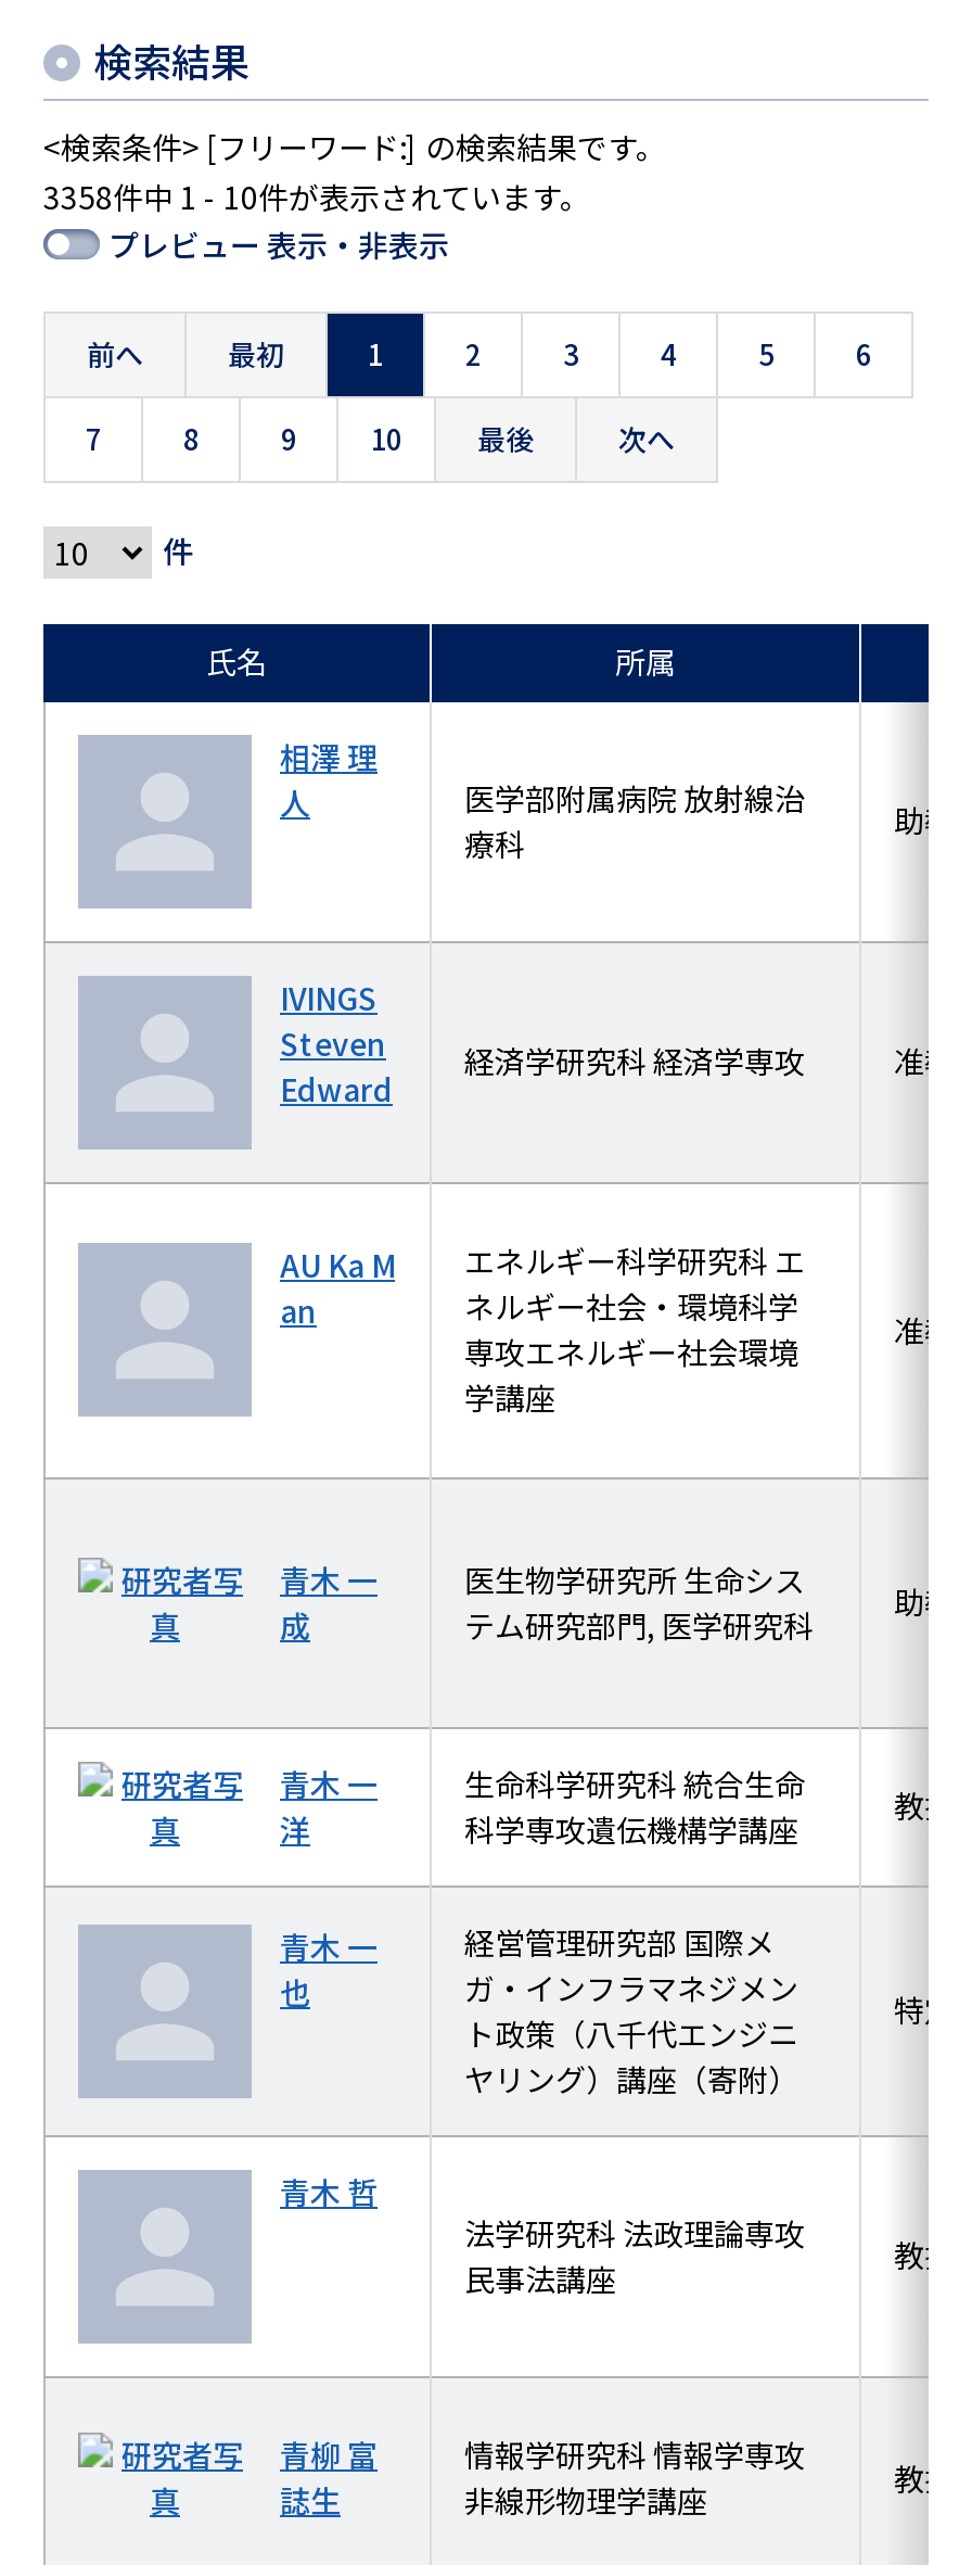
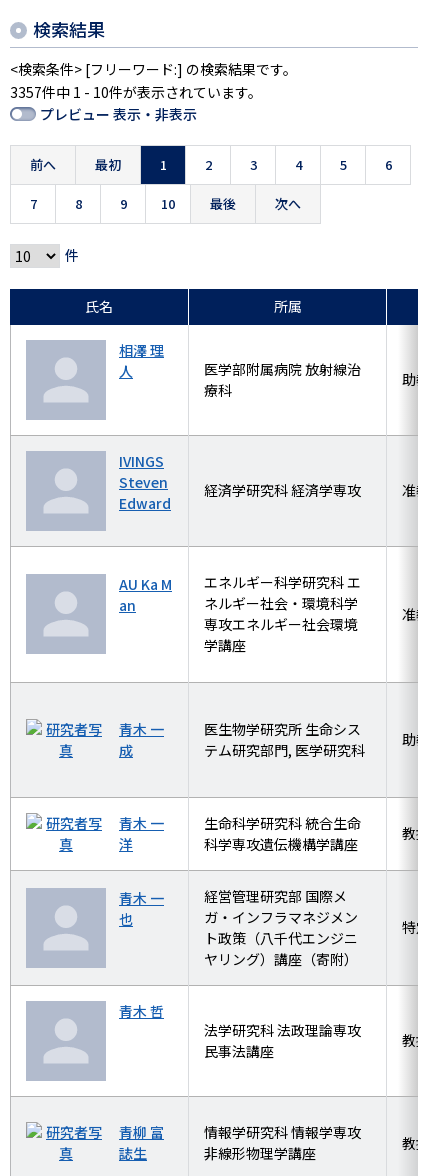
[43,175,590,218] 3358件中 1 - 10件が表示されています。 -> [10,82,262,102] 3357件中 1 - 10件が表示されています。

